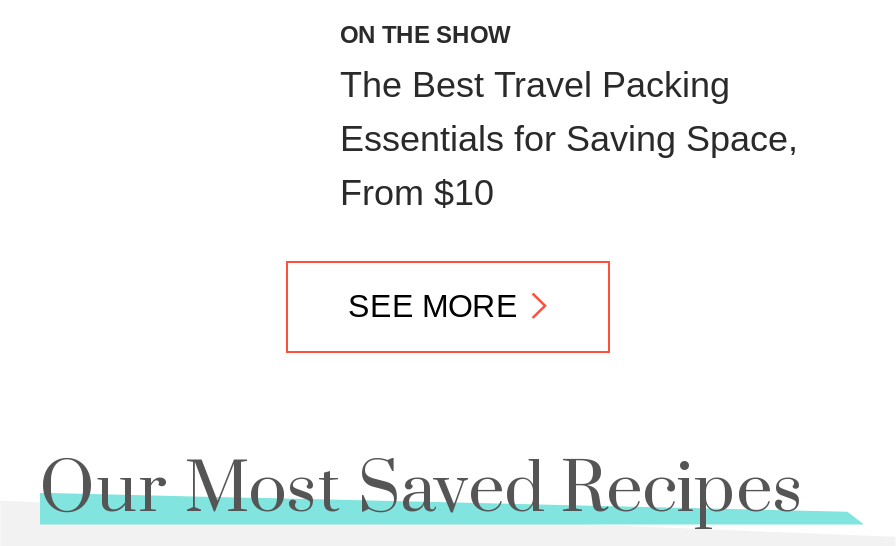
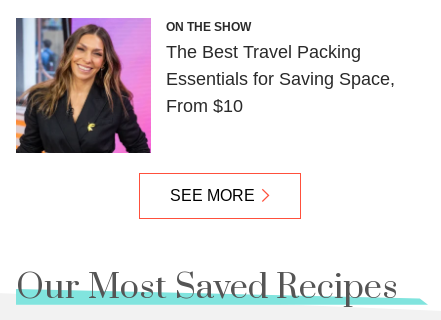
none -> [15,17,152,154] [image]

